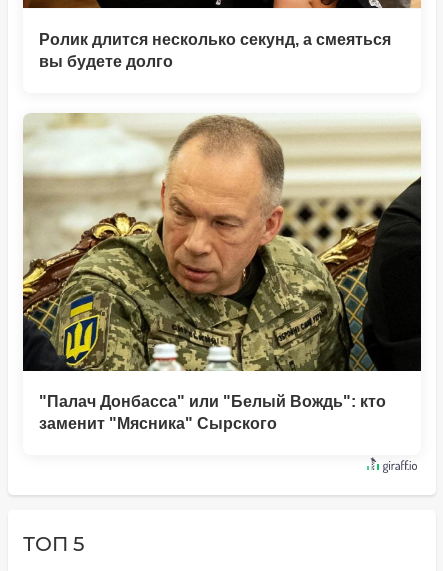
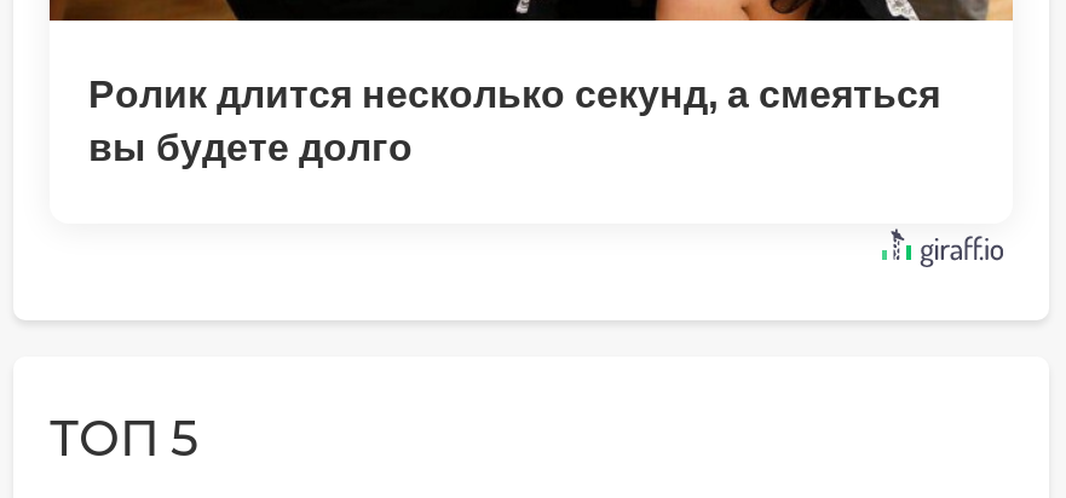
[22,96,422,432] [image] | "Палач Донбасса" или "Белый Вождь": кто | заменит "Мясника" Сырского -> none

